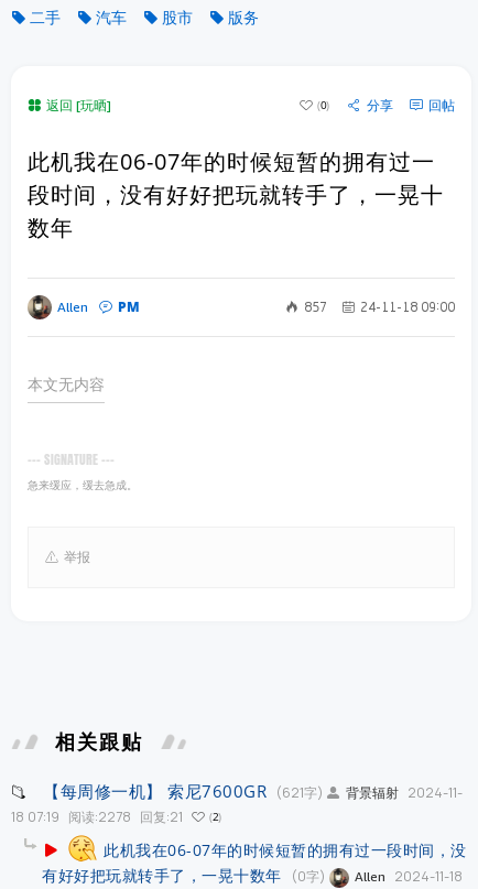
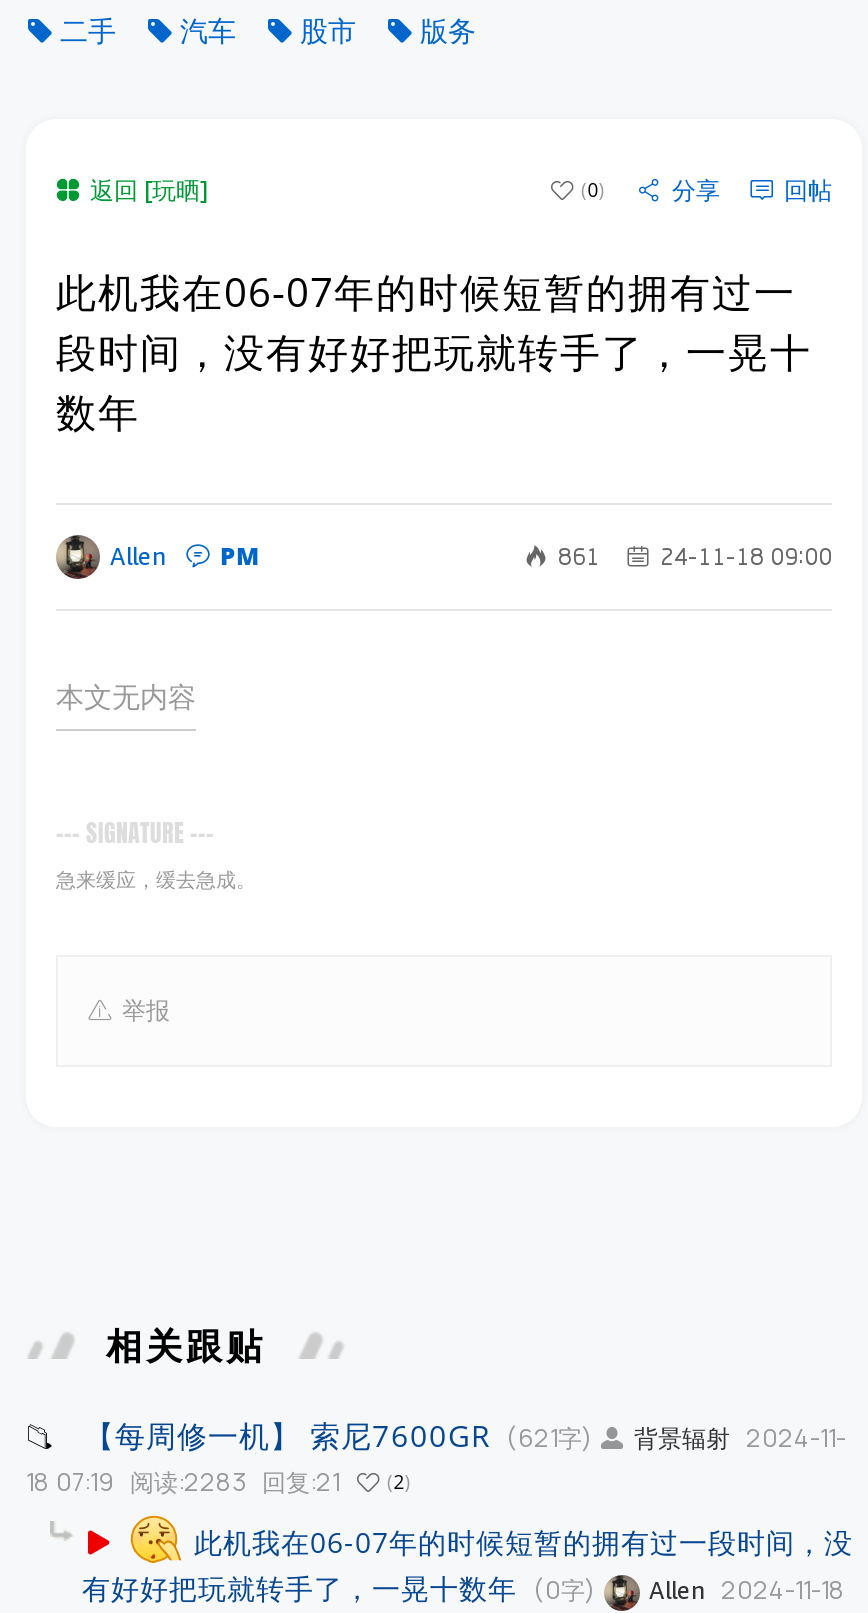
[304,299,455,315] 857 24-11-18 09:00 -> [558,541,832,571] 861 24-11-18 09:00
[11,807,218,826] 18 07:19 阅读:2278 回复:21 2 -> [26,1465,405,1499] 18 07:19 阅读:2283 回复:21 2

